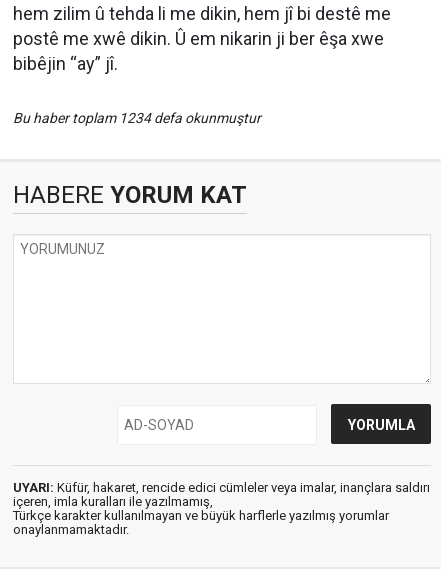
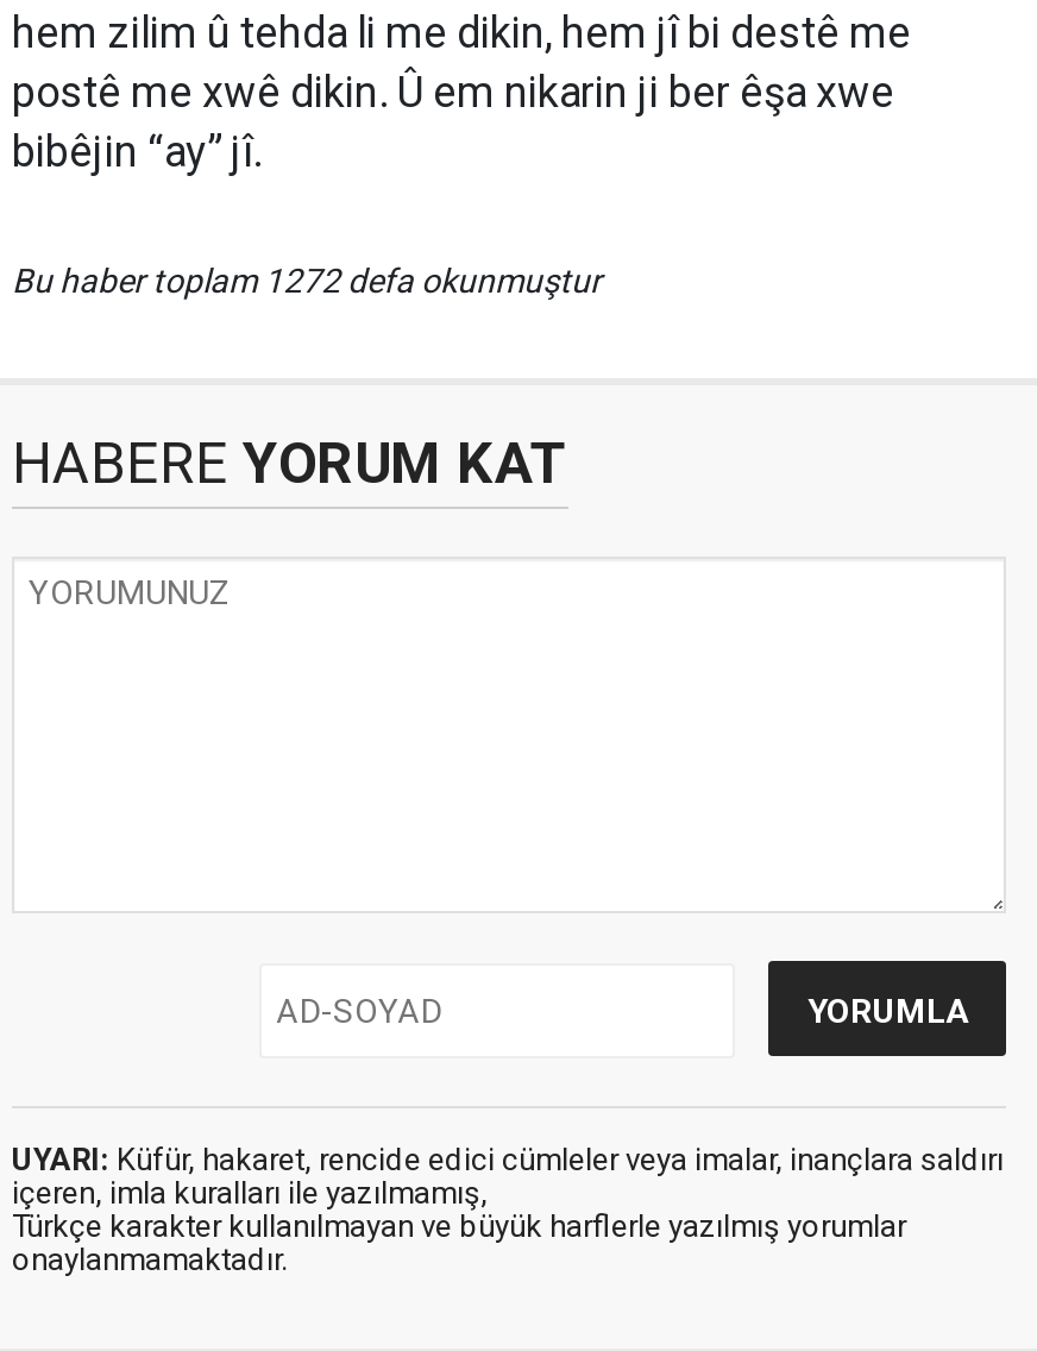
[13,110,261,126] Bu haber toplam 1234 defa okunmuştur -> [12,261,602,299] Bu haber toplam 1272 defa okunmuştur

